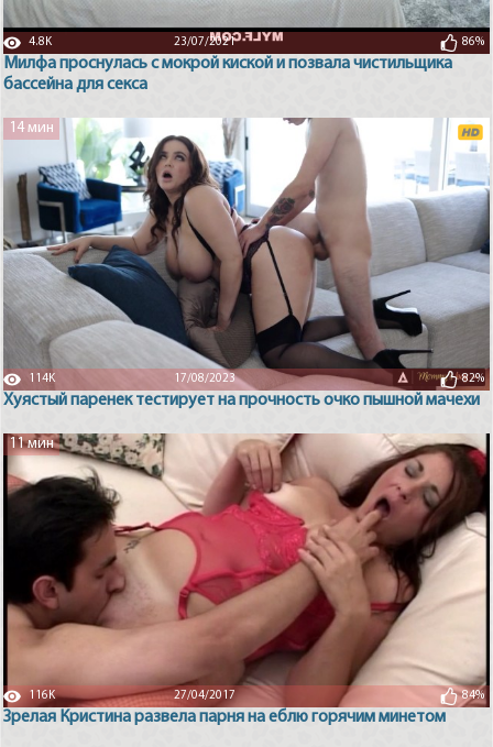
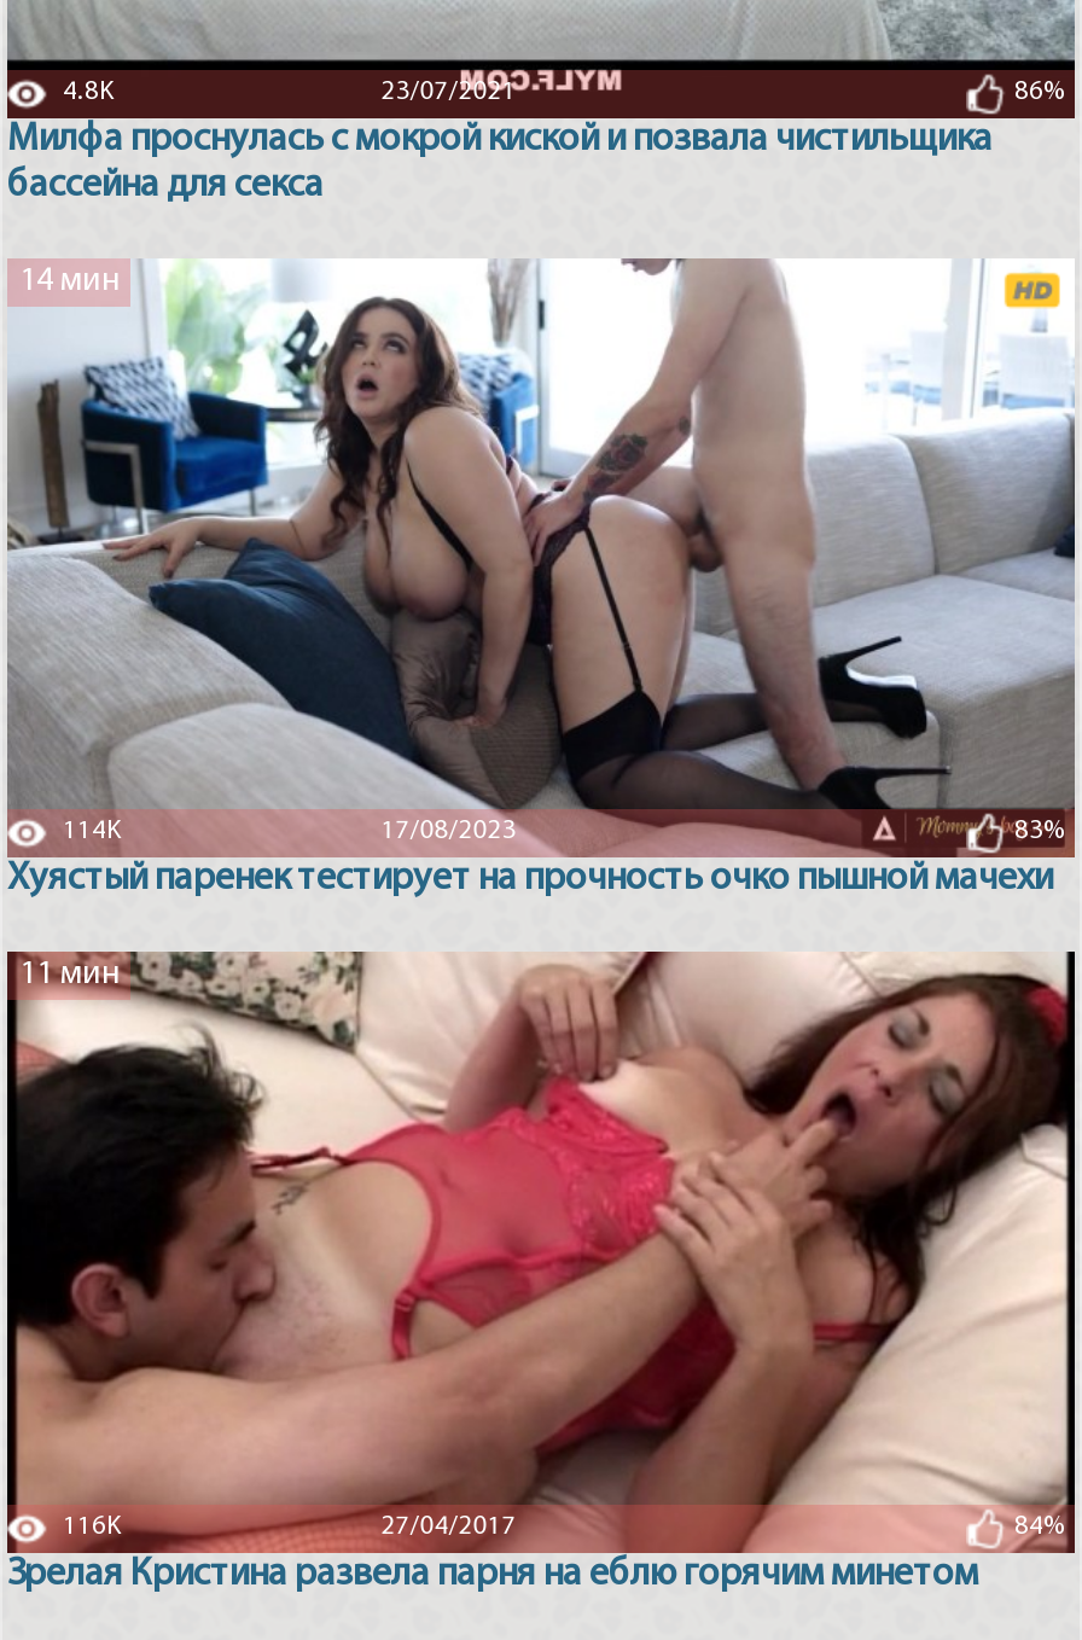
[462,373,484,385] 82% -> [1014,819,1063,846] 83%

